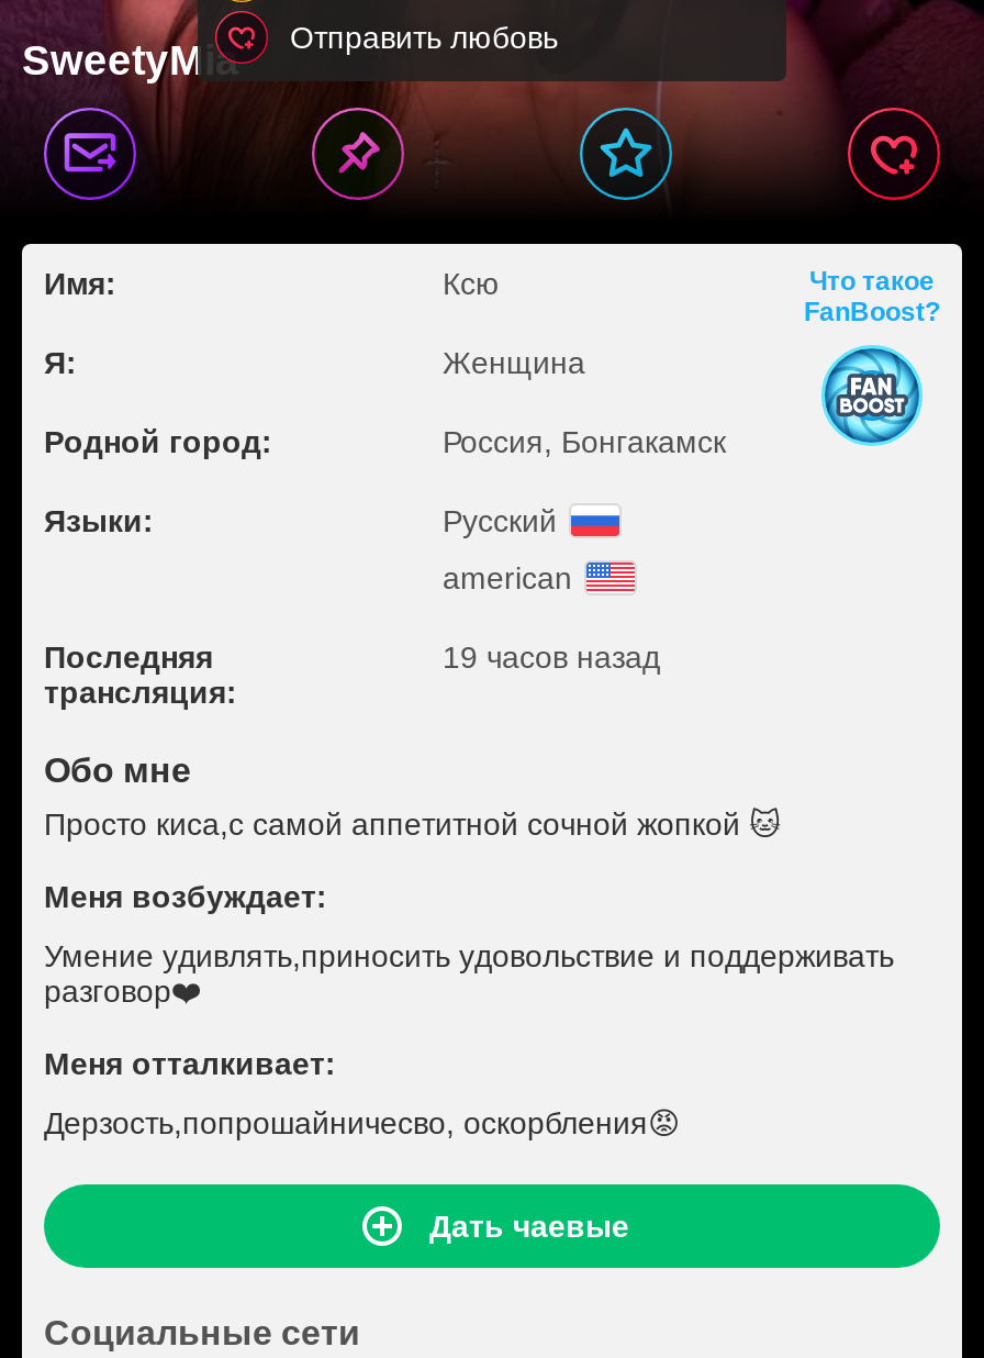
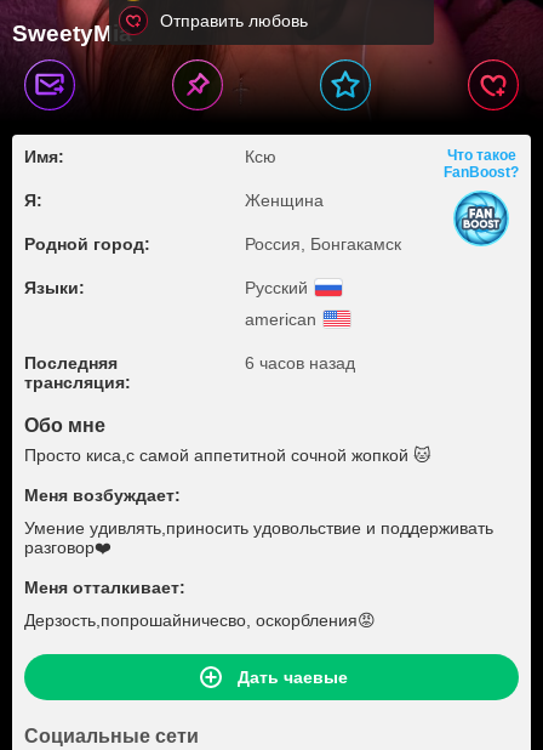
[443,639,660,675] 19 часов назад -> [244,353,355,373] 6 часов назад

